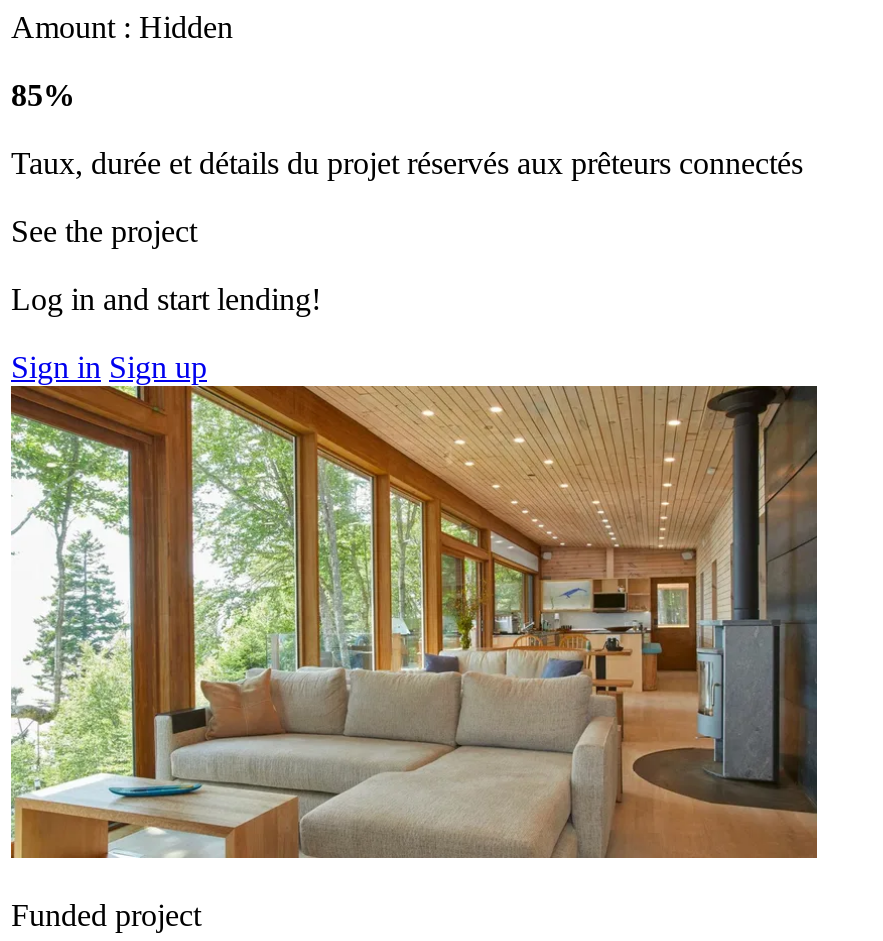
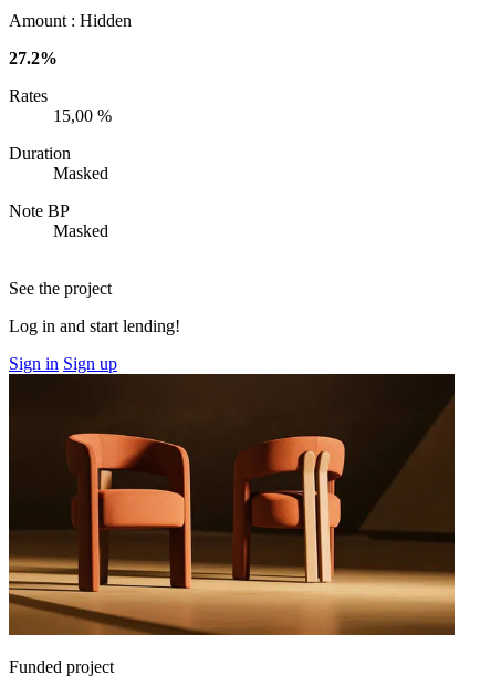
[11,77,803,179] 85% | Taux, durée et détails du projet réservés aux prêteurs connectés -> [9,49,112,240] 27.2% | Rates | 15,00 % | Duration | Masked | Note BP | Masked
[9,383,819,859] [image] -> [8,373,456,636] [image]

